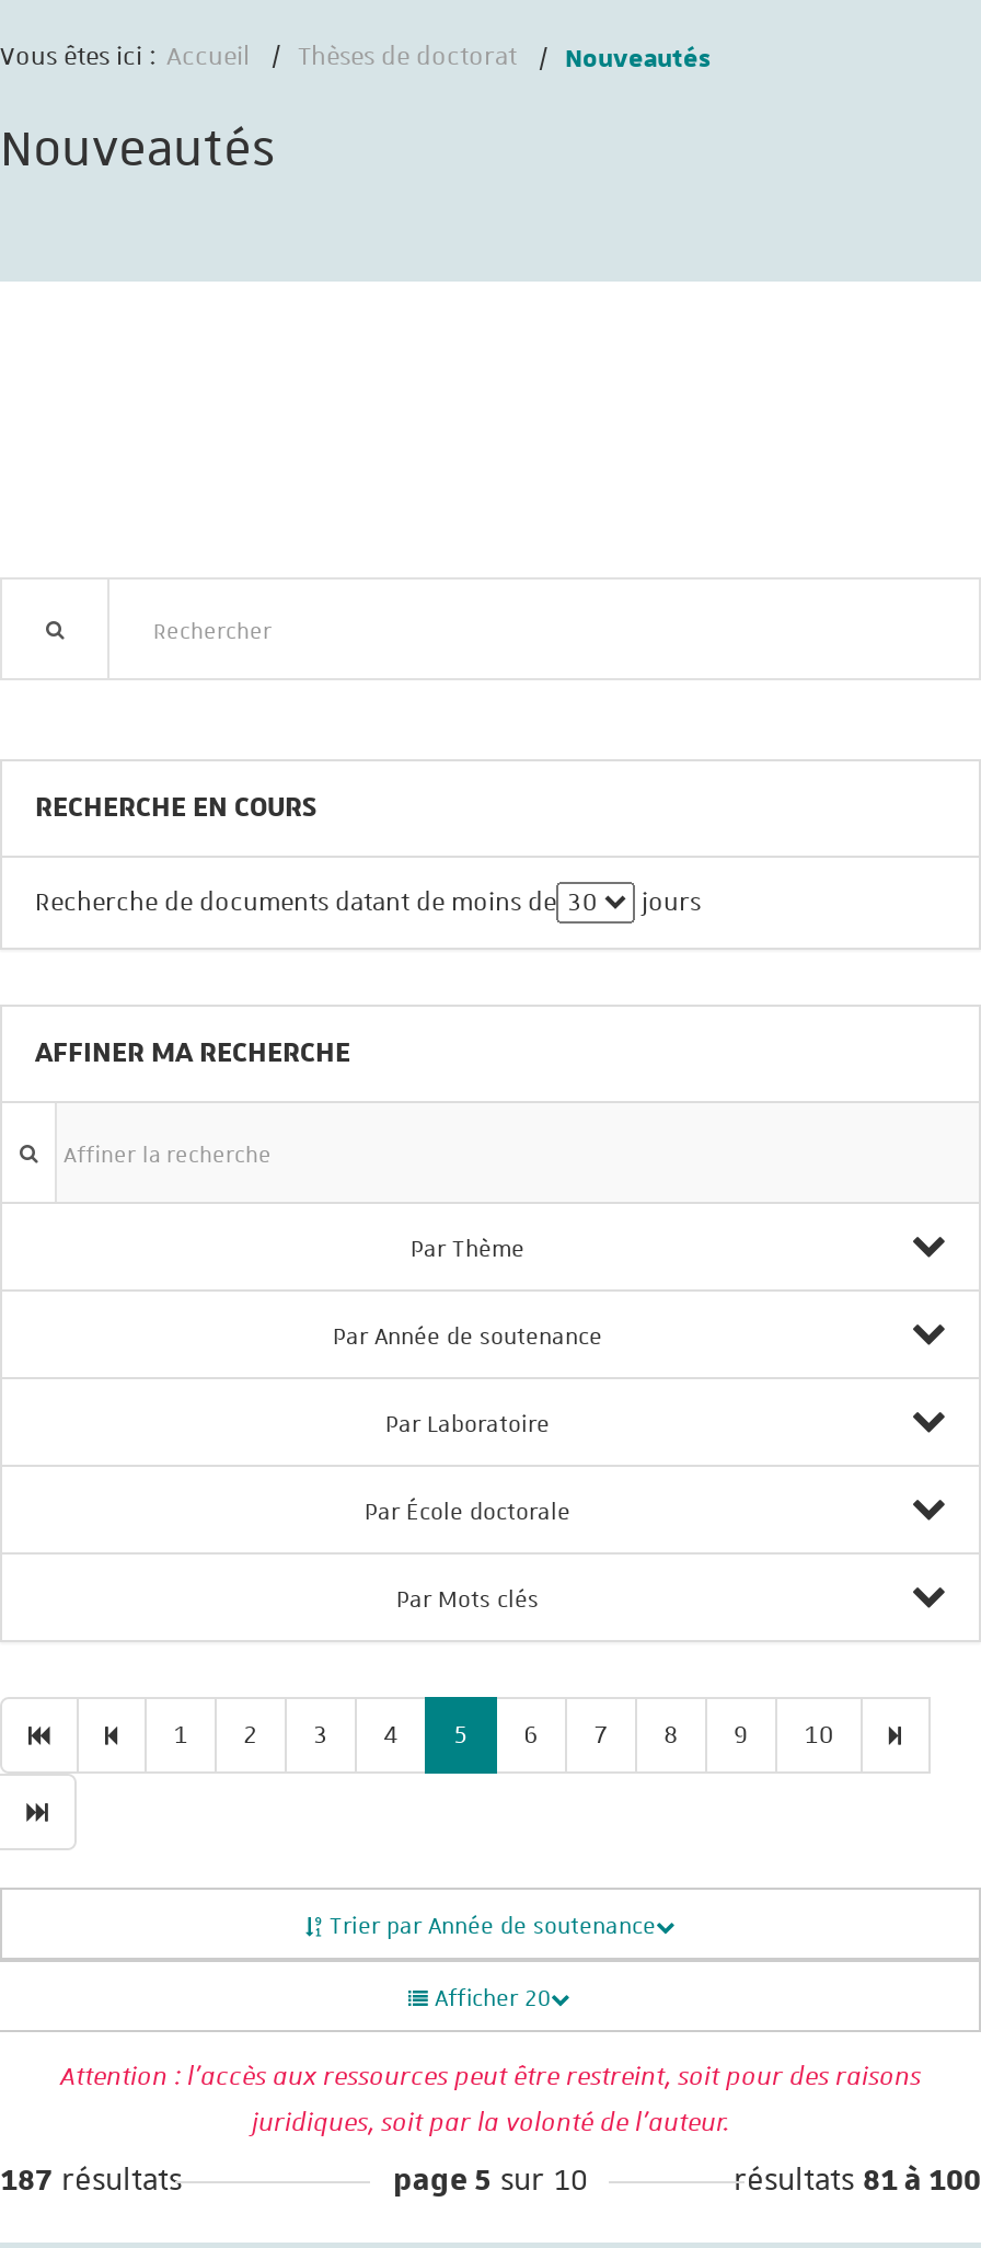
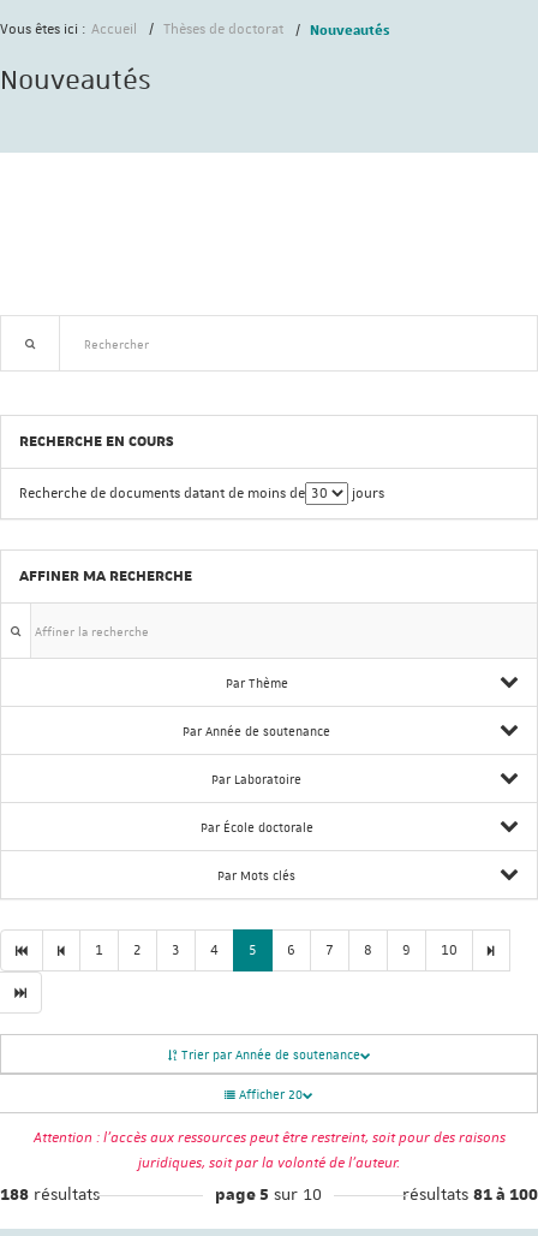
[0,2159,182,2201] 187 résultats -> [0,1183,100,1206] 188 résultats

